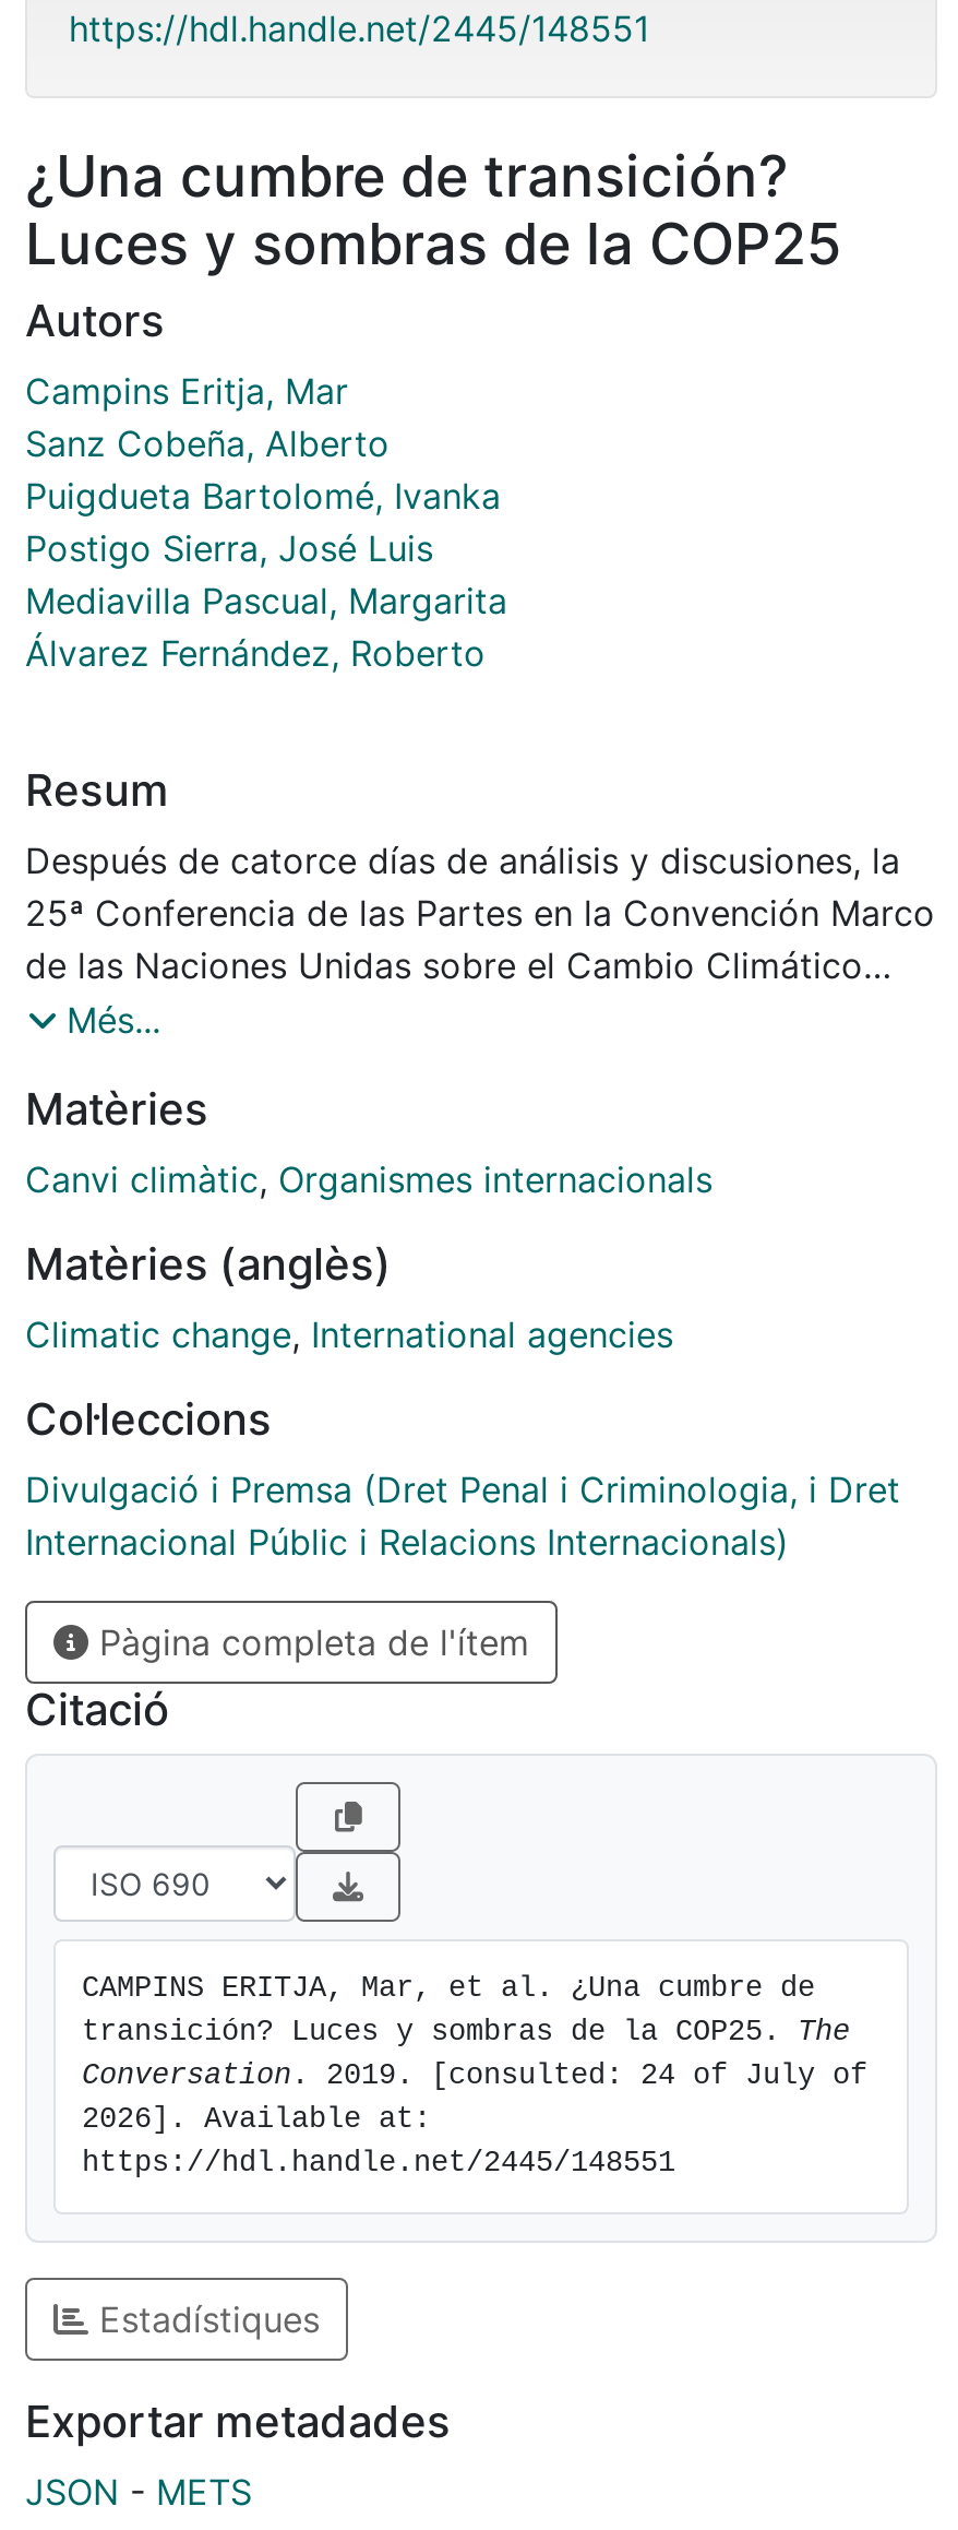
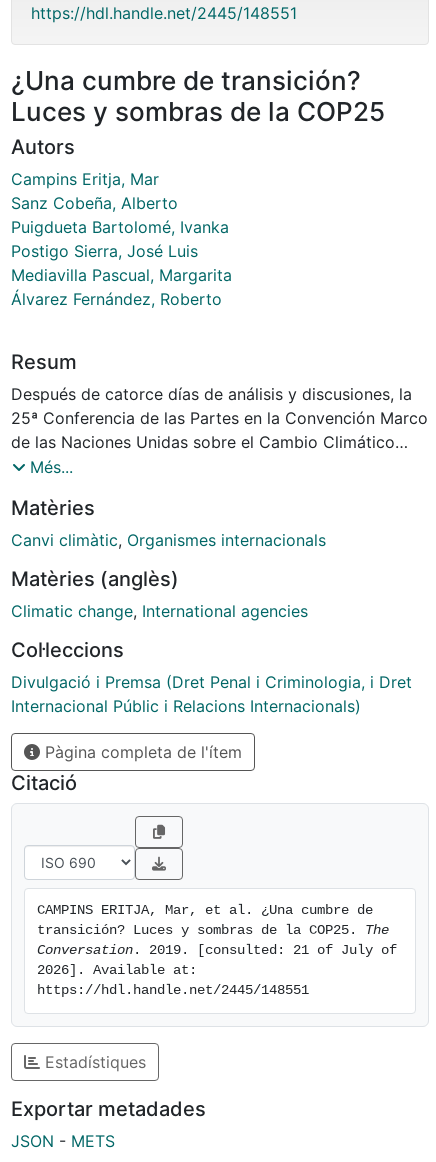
[82,2060,867,2093] Conversation. 2019. [consulted: 24 of July of -> [37,943,397,958] Conversation. 2019. [consulted: 21 of July of

